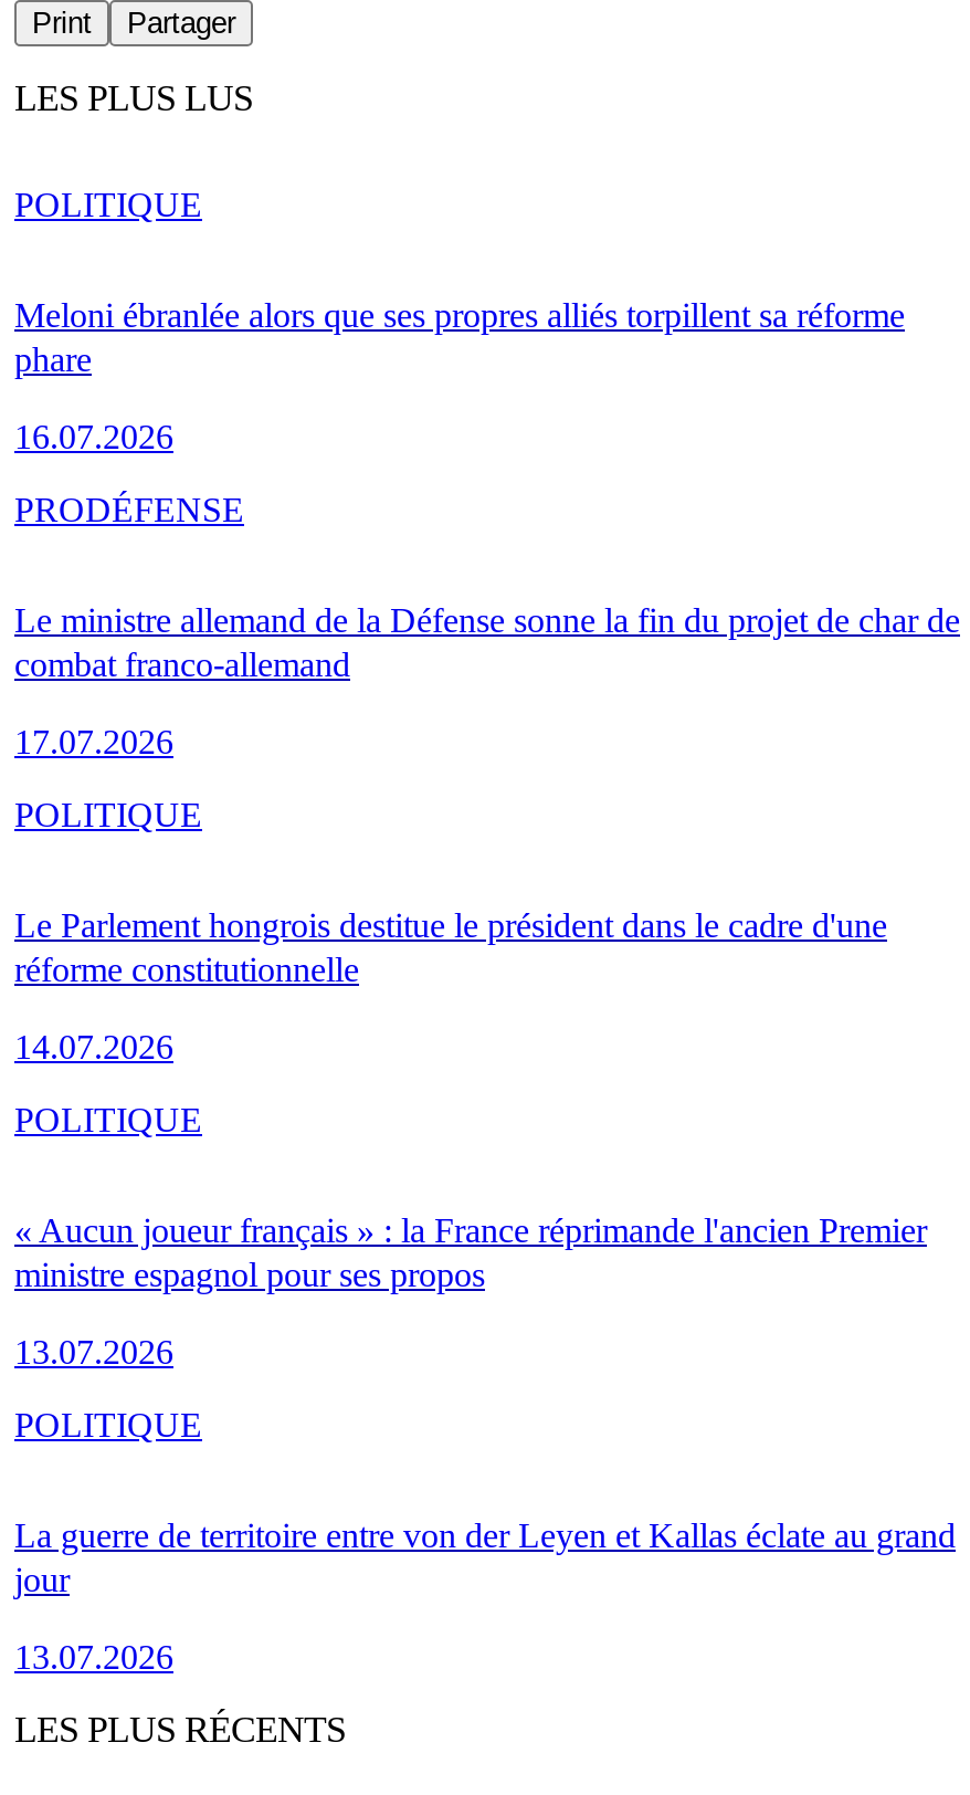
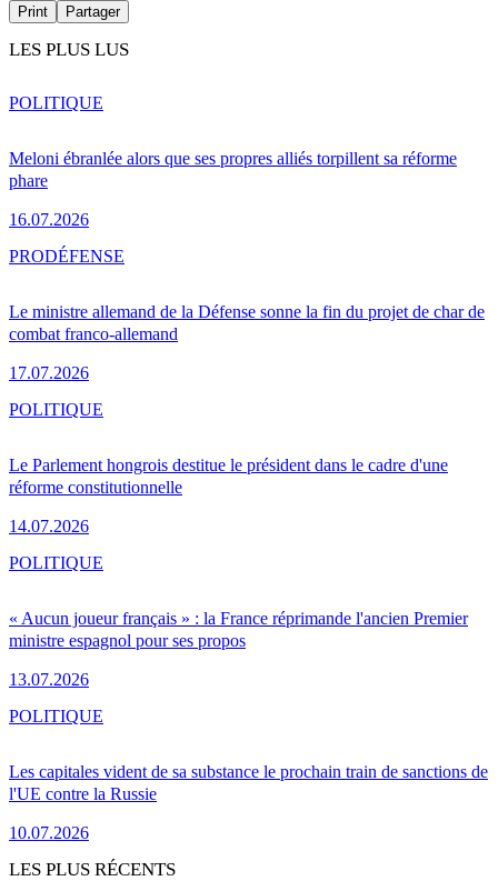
[14,1516,956,1598] La guerre de territoire entre von der Leyen et Kallas éclate au grand | jour -> [9,762,488,803] Les capitales vident de sa substance le prochain train de sanctions de | l'UE contre la Russie
[14,1638,173,1675] 13.07.2026 -> [9,823,89,842] 10.07.2026

